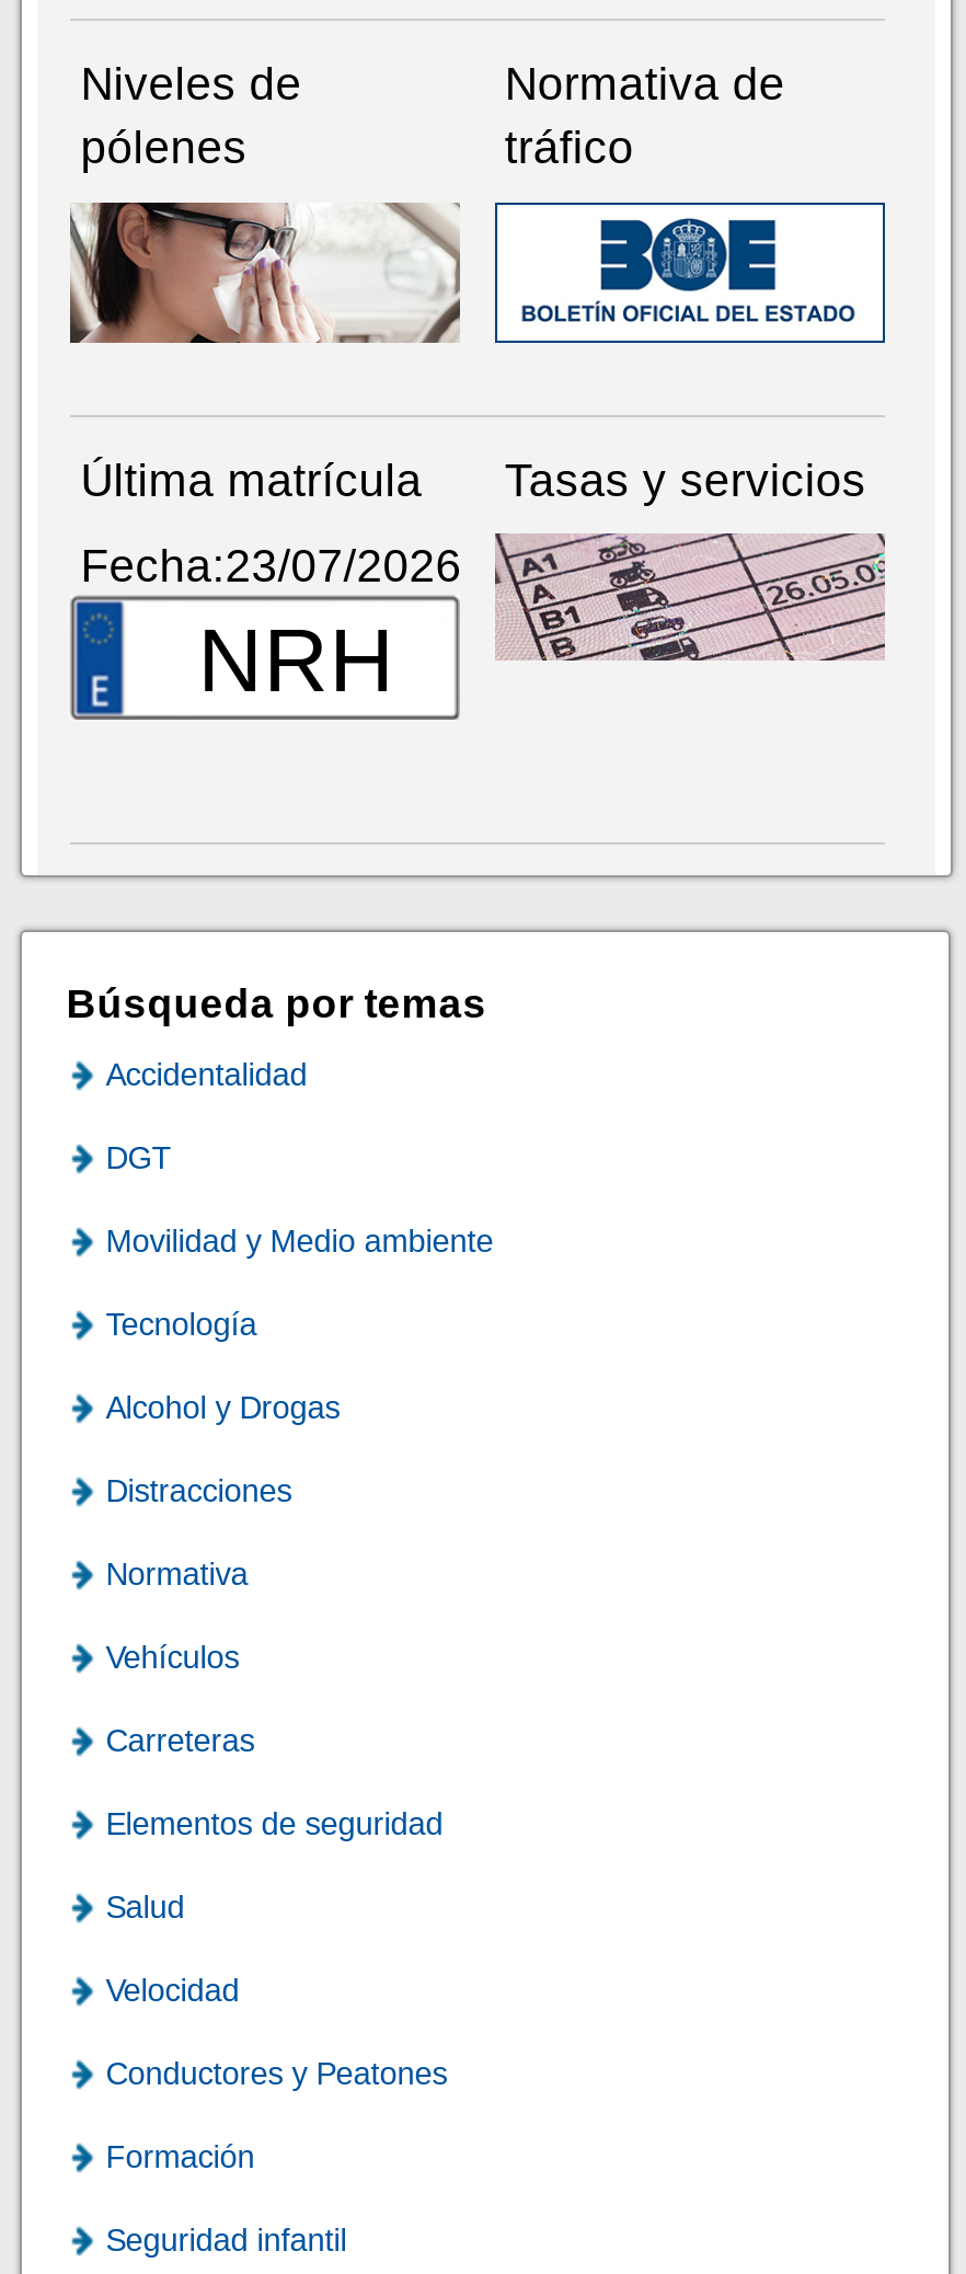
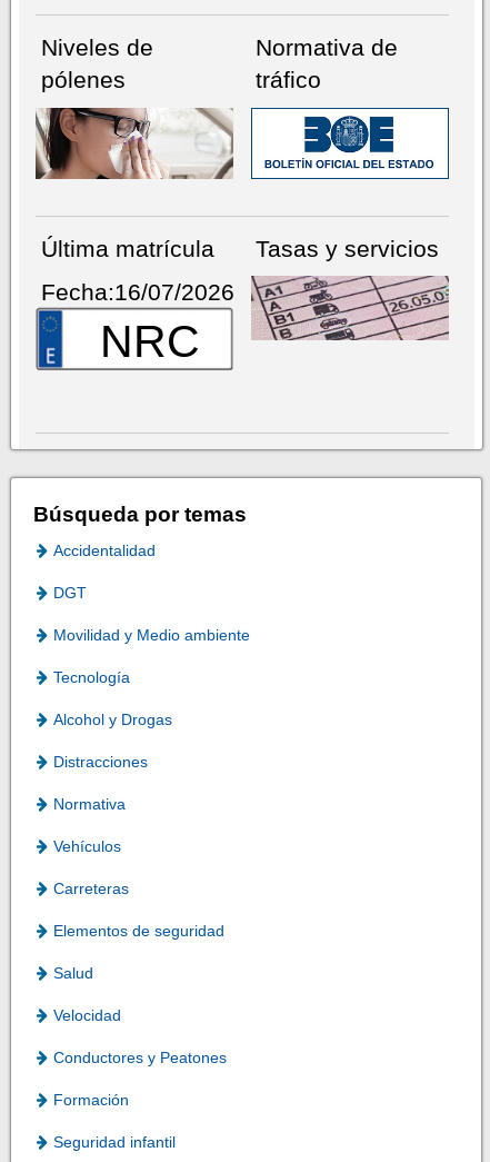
[80,540,462,712] Fecha:23/07/2026 | NRH -> [41,279,234,366] Fecha:16/07/2026 | NRC

